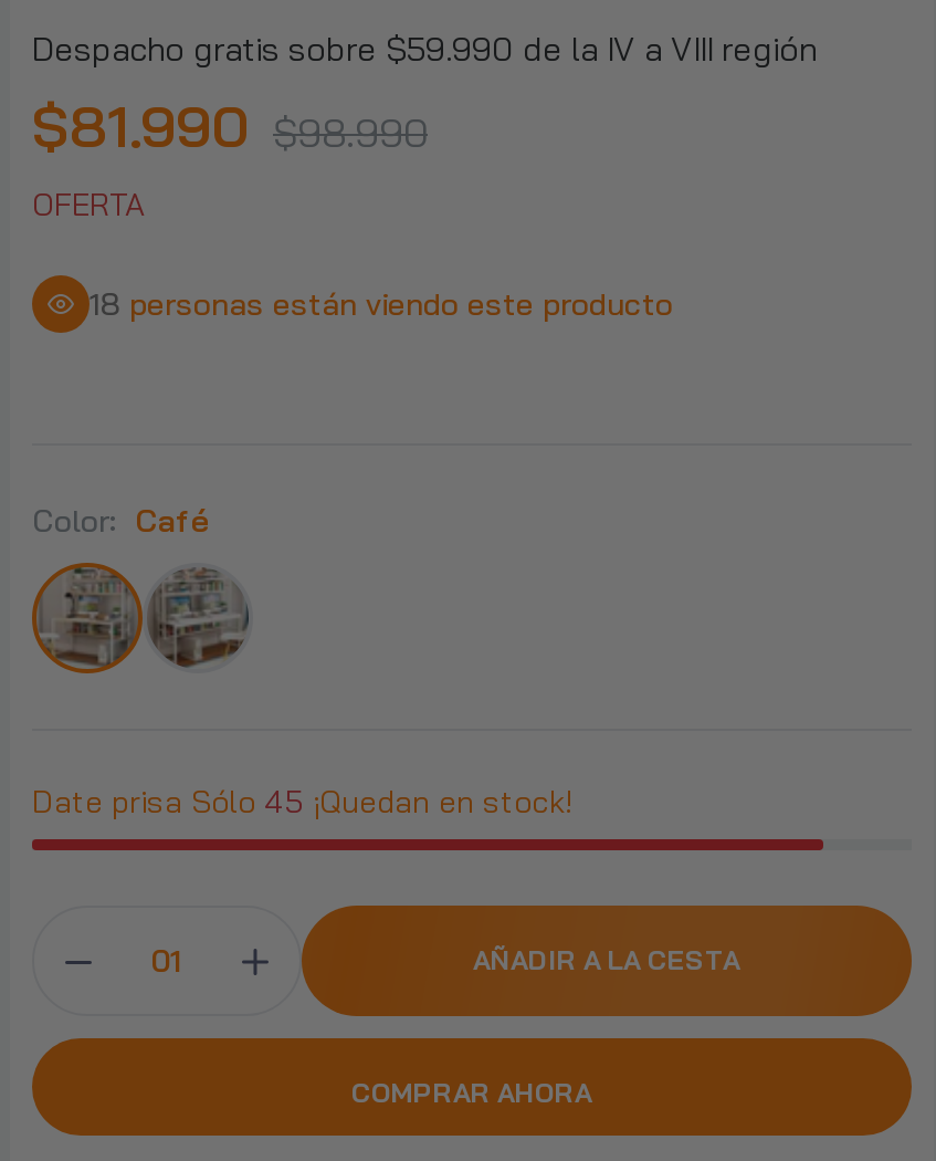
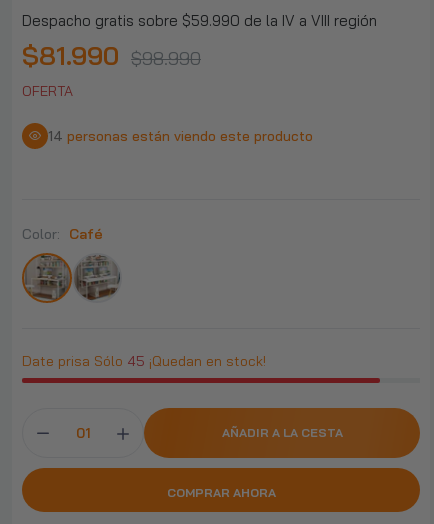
[90,284,673,324] 18 personas están viendo este producto -> [48,127,313,145] 14 personas están viendo este producto

